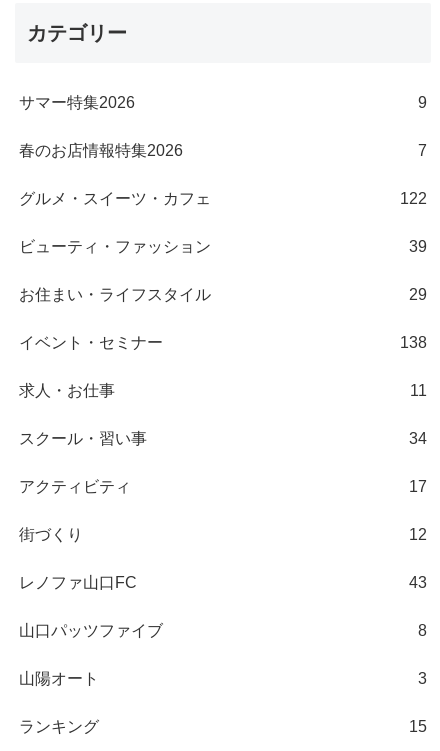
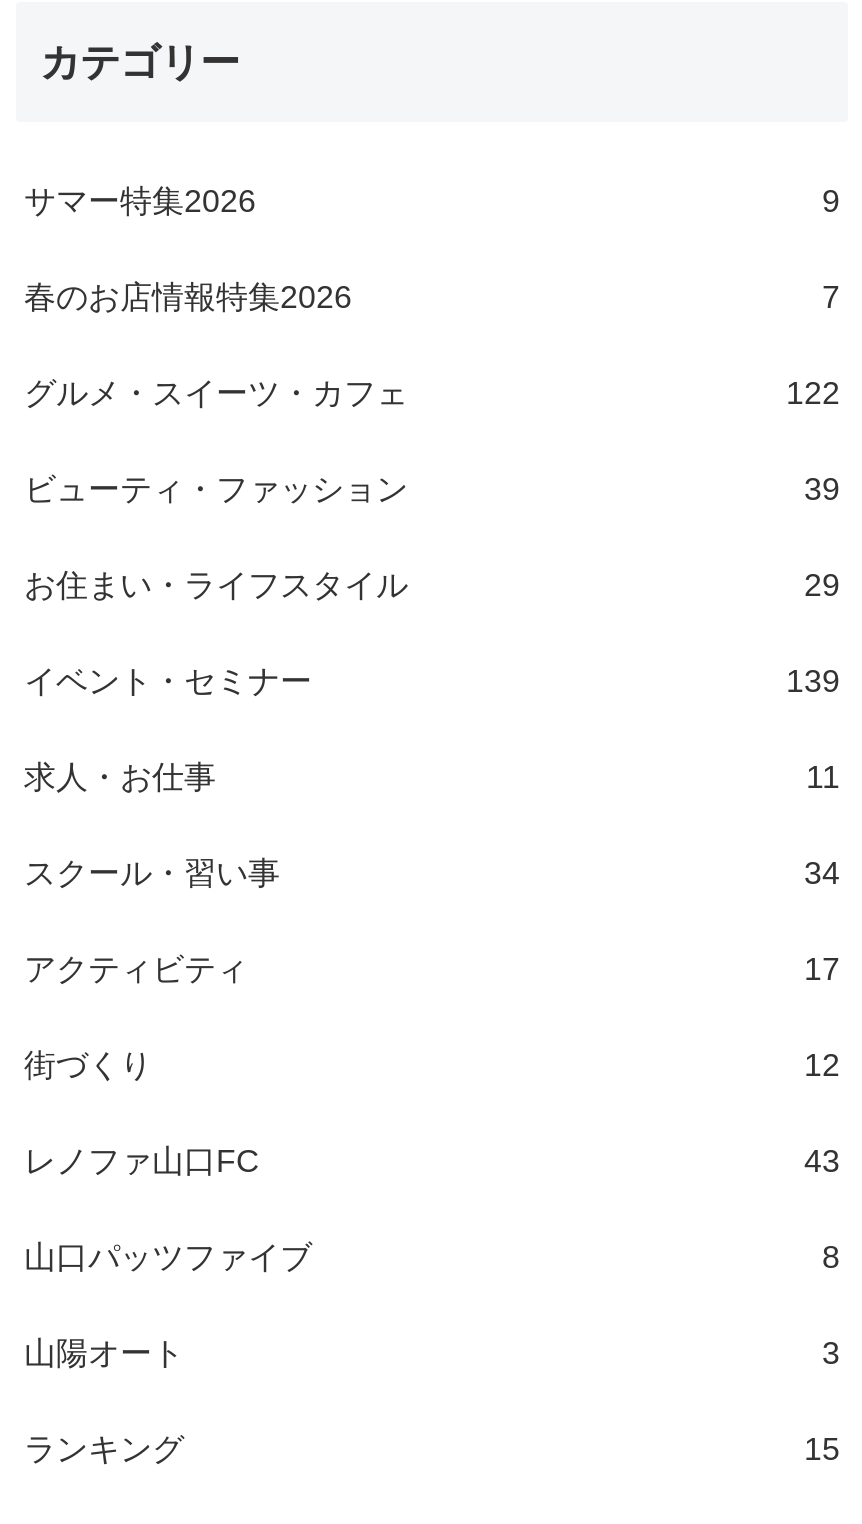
[400,334,427,351] 138 -> [786,664,840,698] 139

